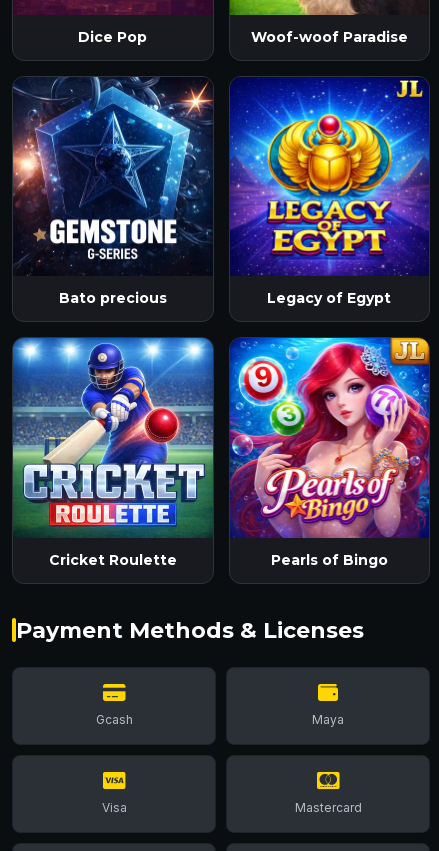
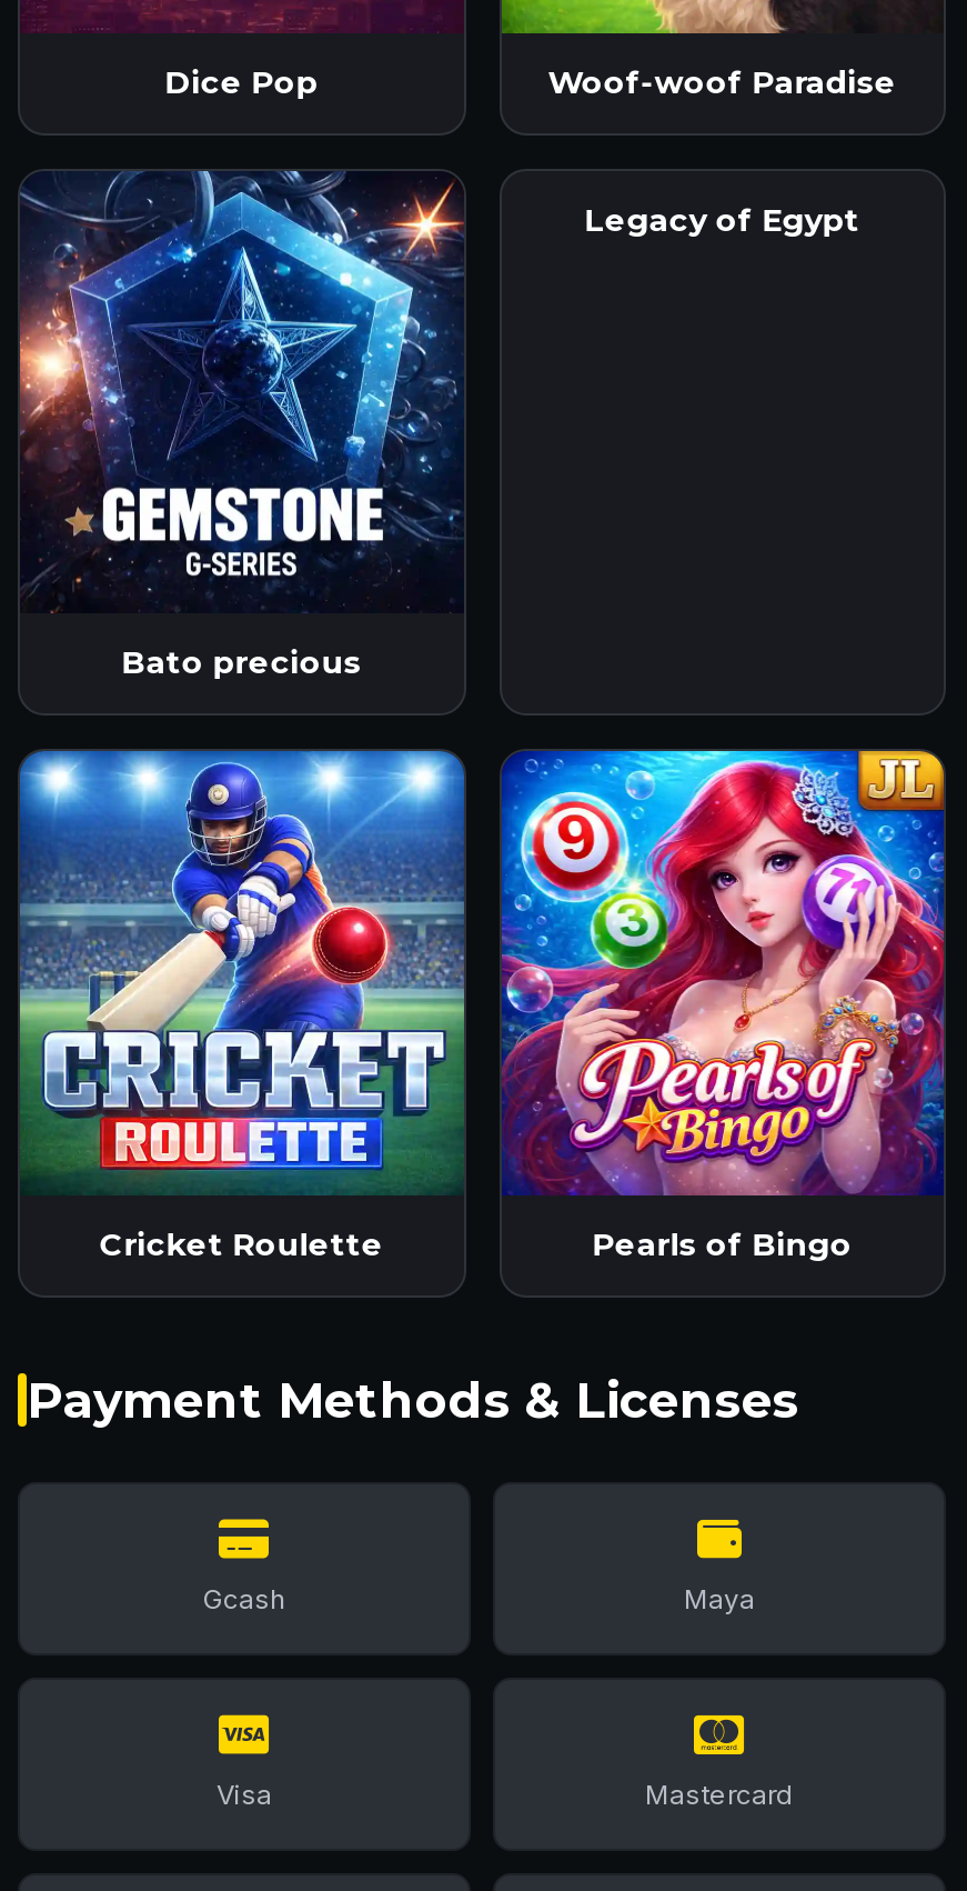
[229,77,430,277] [image] -> none
moved [267,289,391,307] -> [584,200,860,240]: Legacy of Egypt

